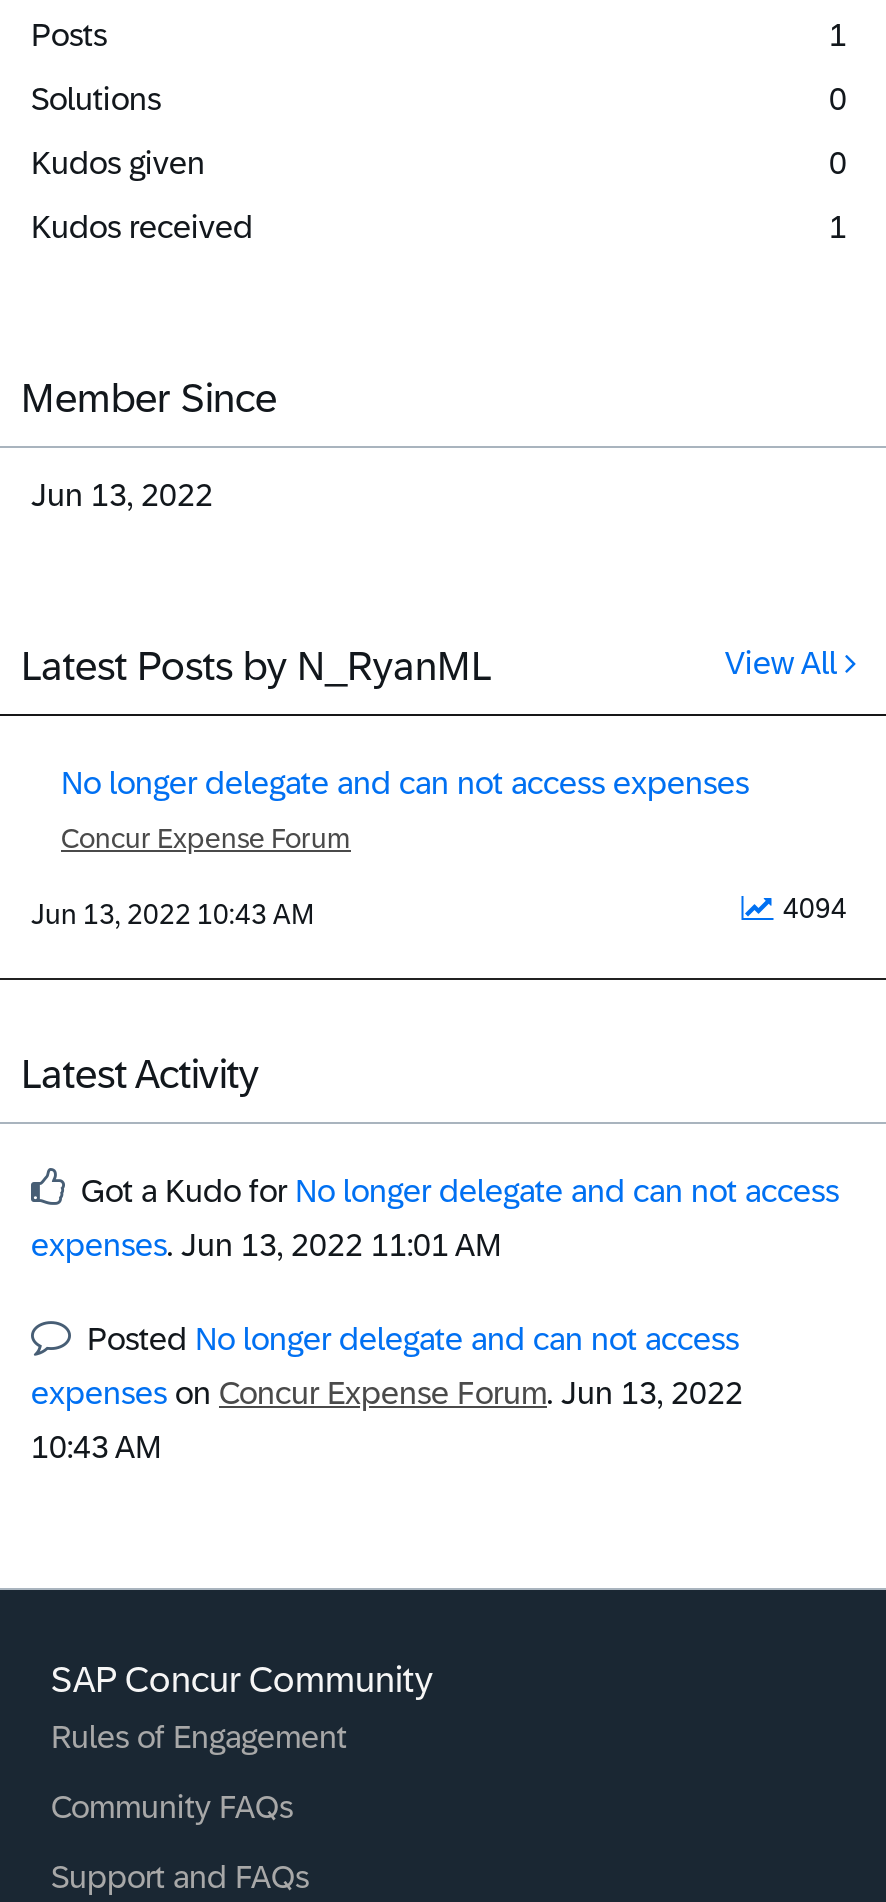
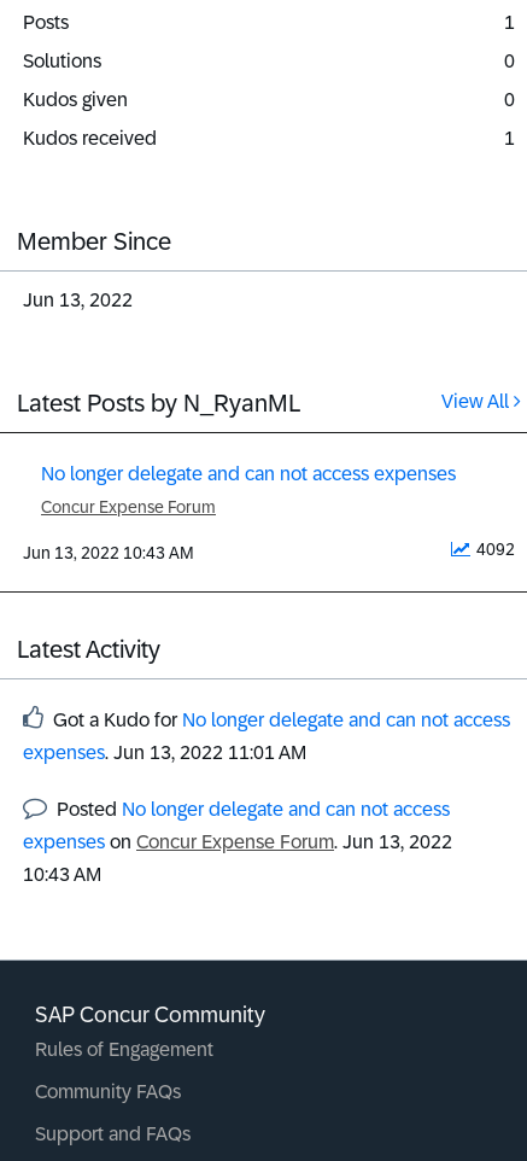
[777,892,847,924] 4094 -> [473,539,515,559] 4092

